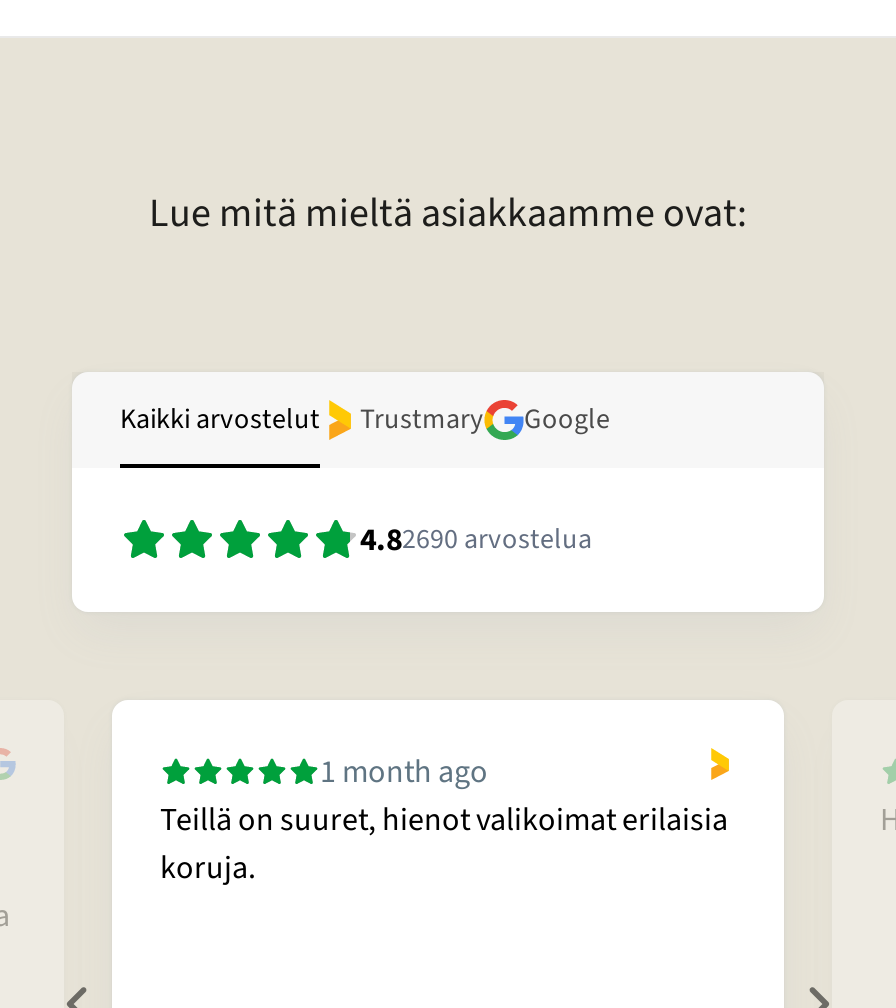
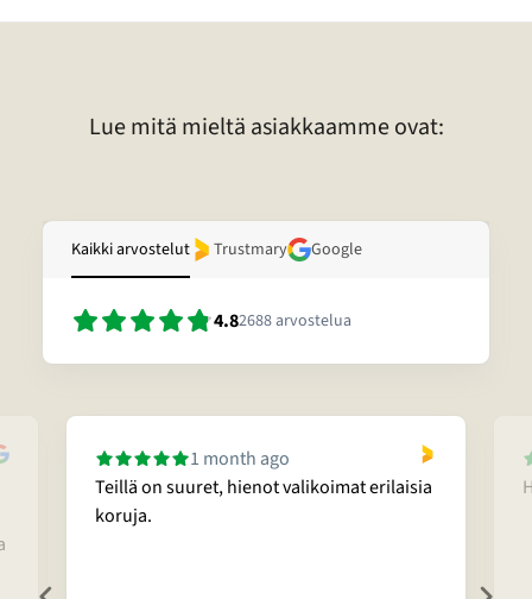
[360,517,592,561] 4.82690 arvostelua -> [214,307,351,334] 4.82688 arvostelua

